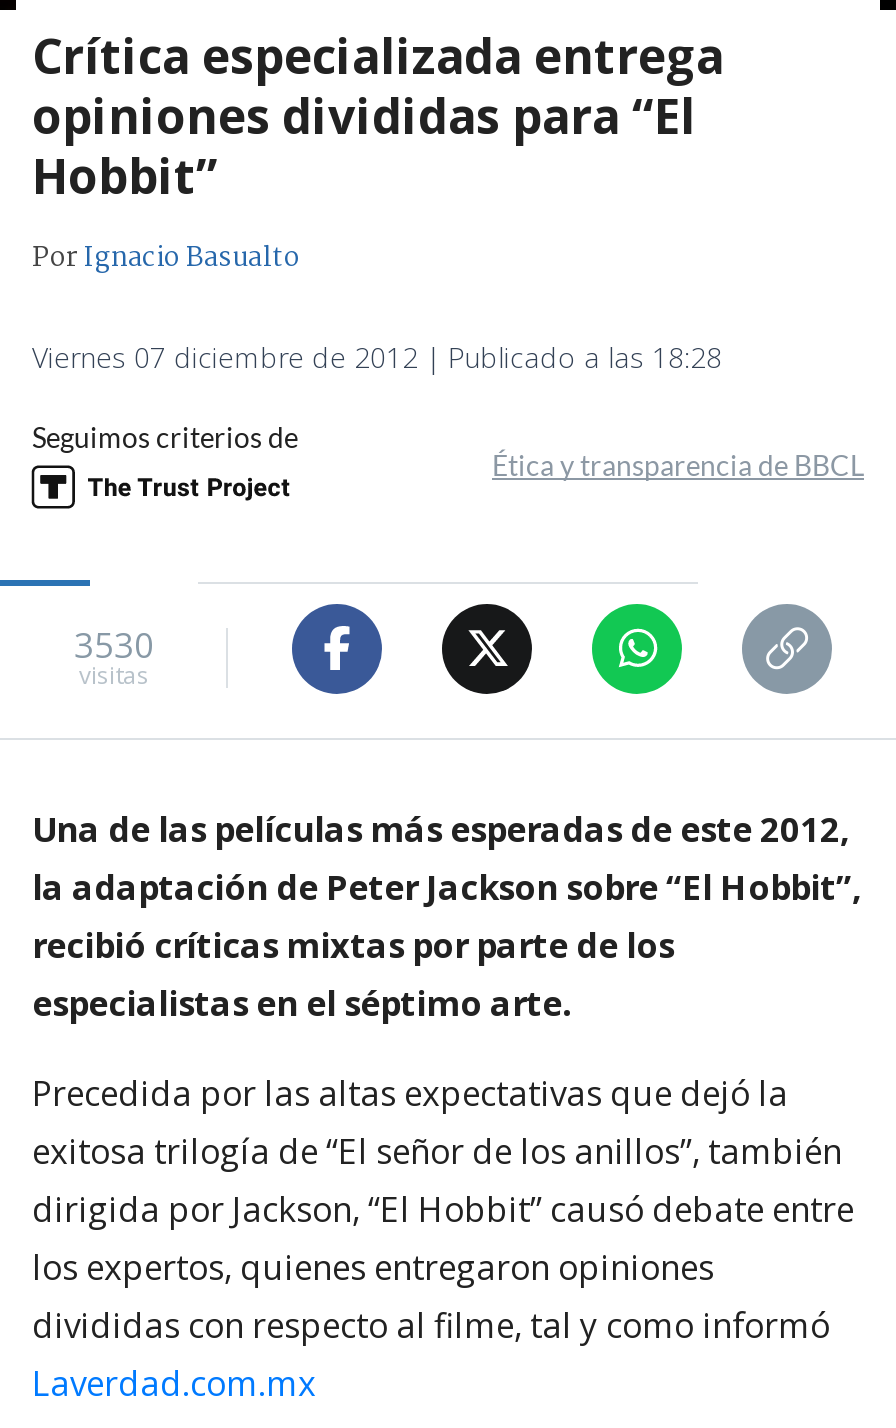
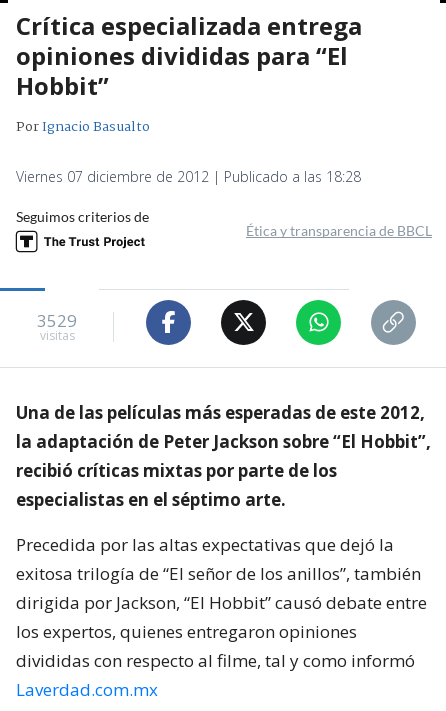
[74,623,154,669] 3530 -> [37,309,77,332] 3529

